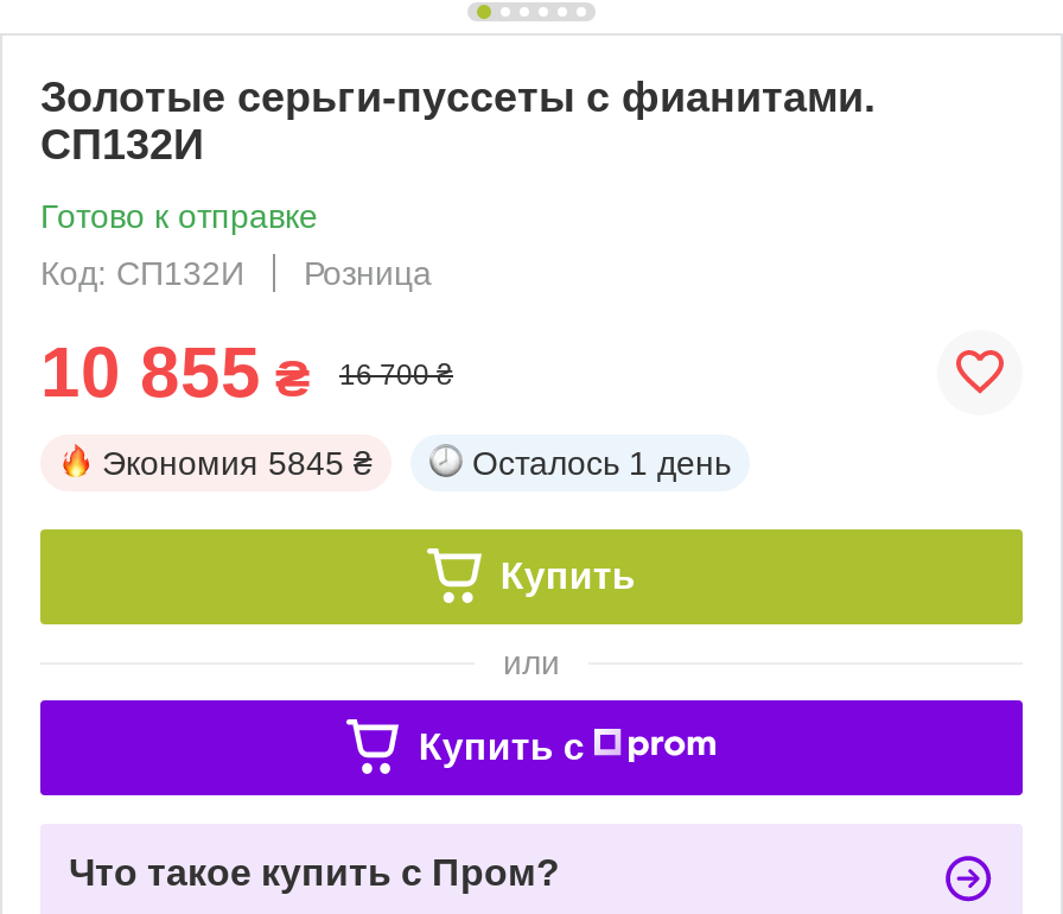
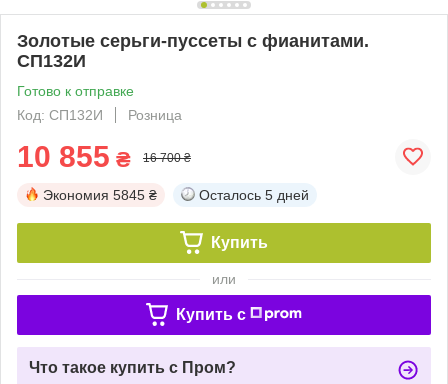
[472,443,731,481] Осталось 1 день -> [199,187,309,203] Осталось 5 дней

